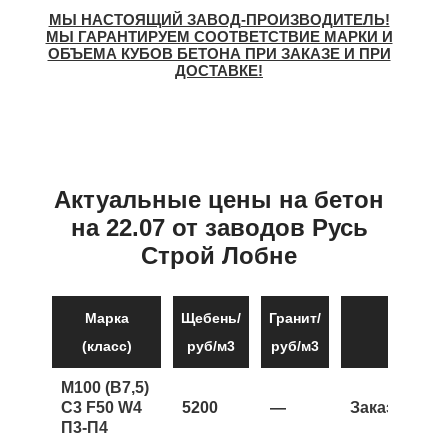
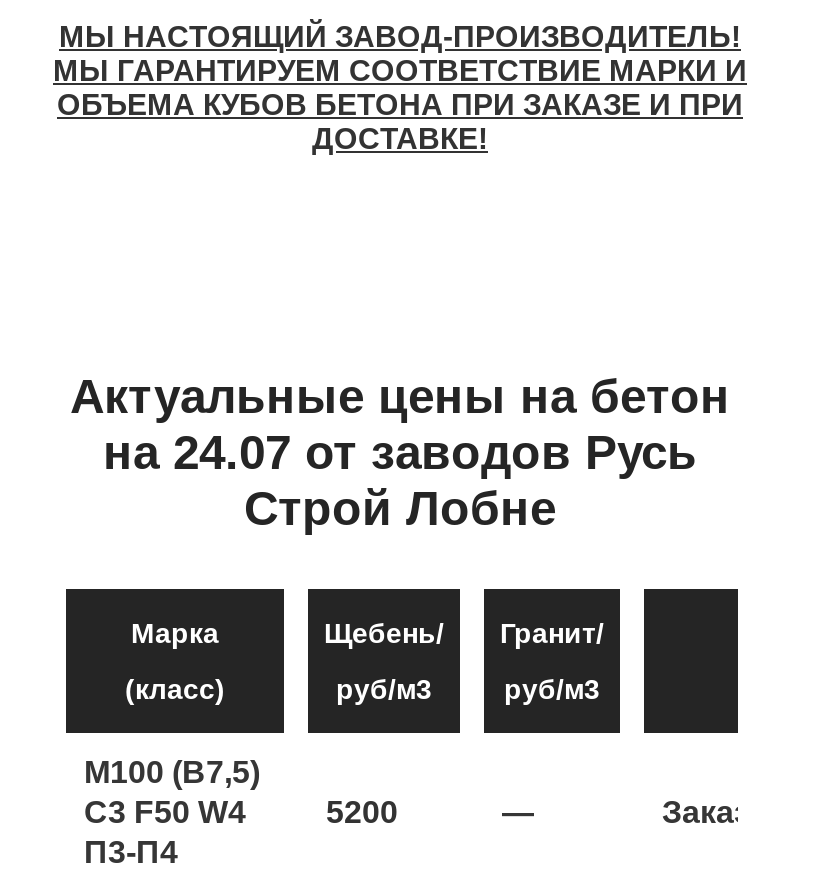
[70,214,367,241] на 22.07 от заводов Русь -> [103,425,697,479] на 24.07 от заводов Русь

